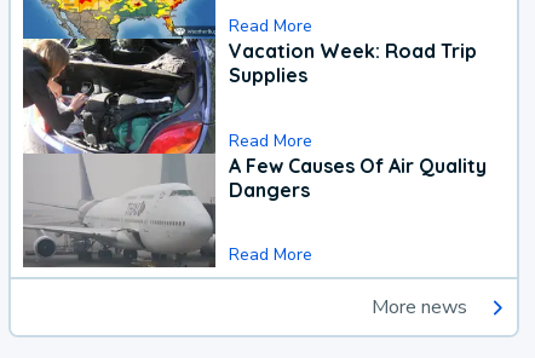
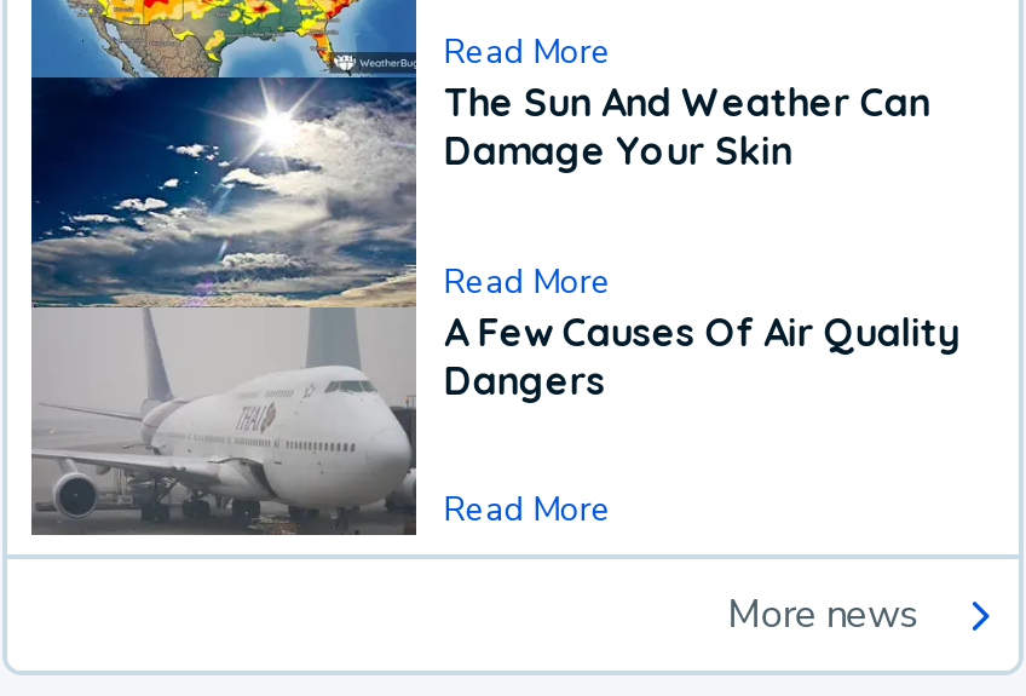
[22,37,477,155] [image] | Vacation Week: Road Trip | Supplies -> [29,53,930,310] [image] | The Sun And Weather Can | Damage Your Skin

